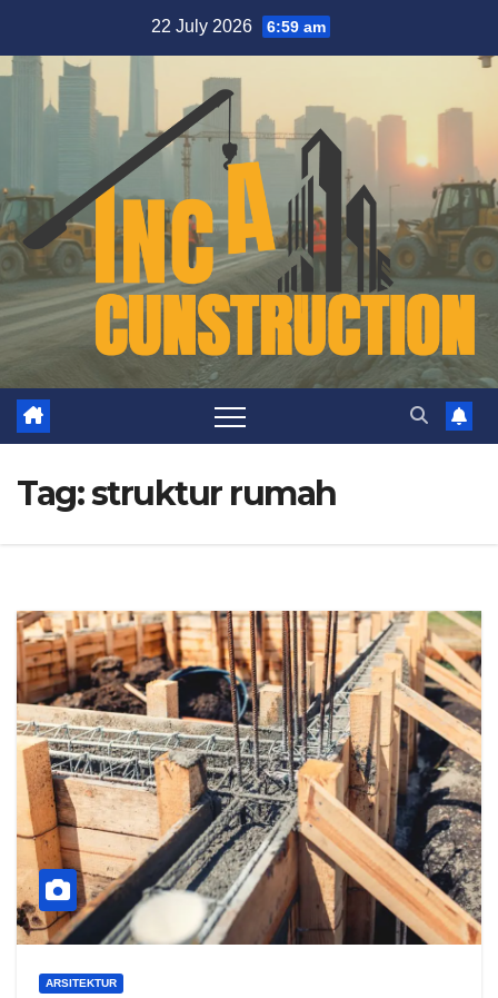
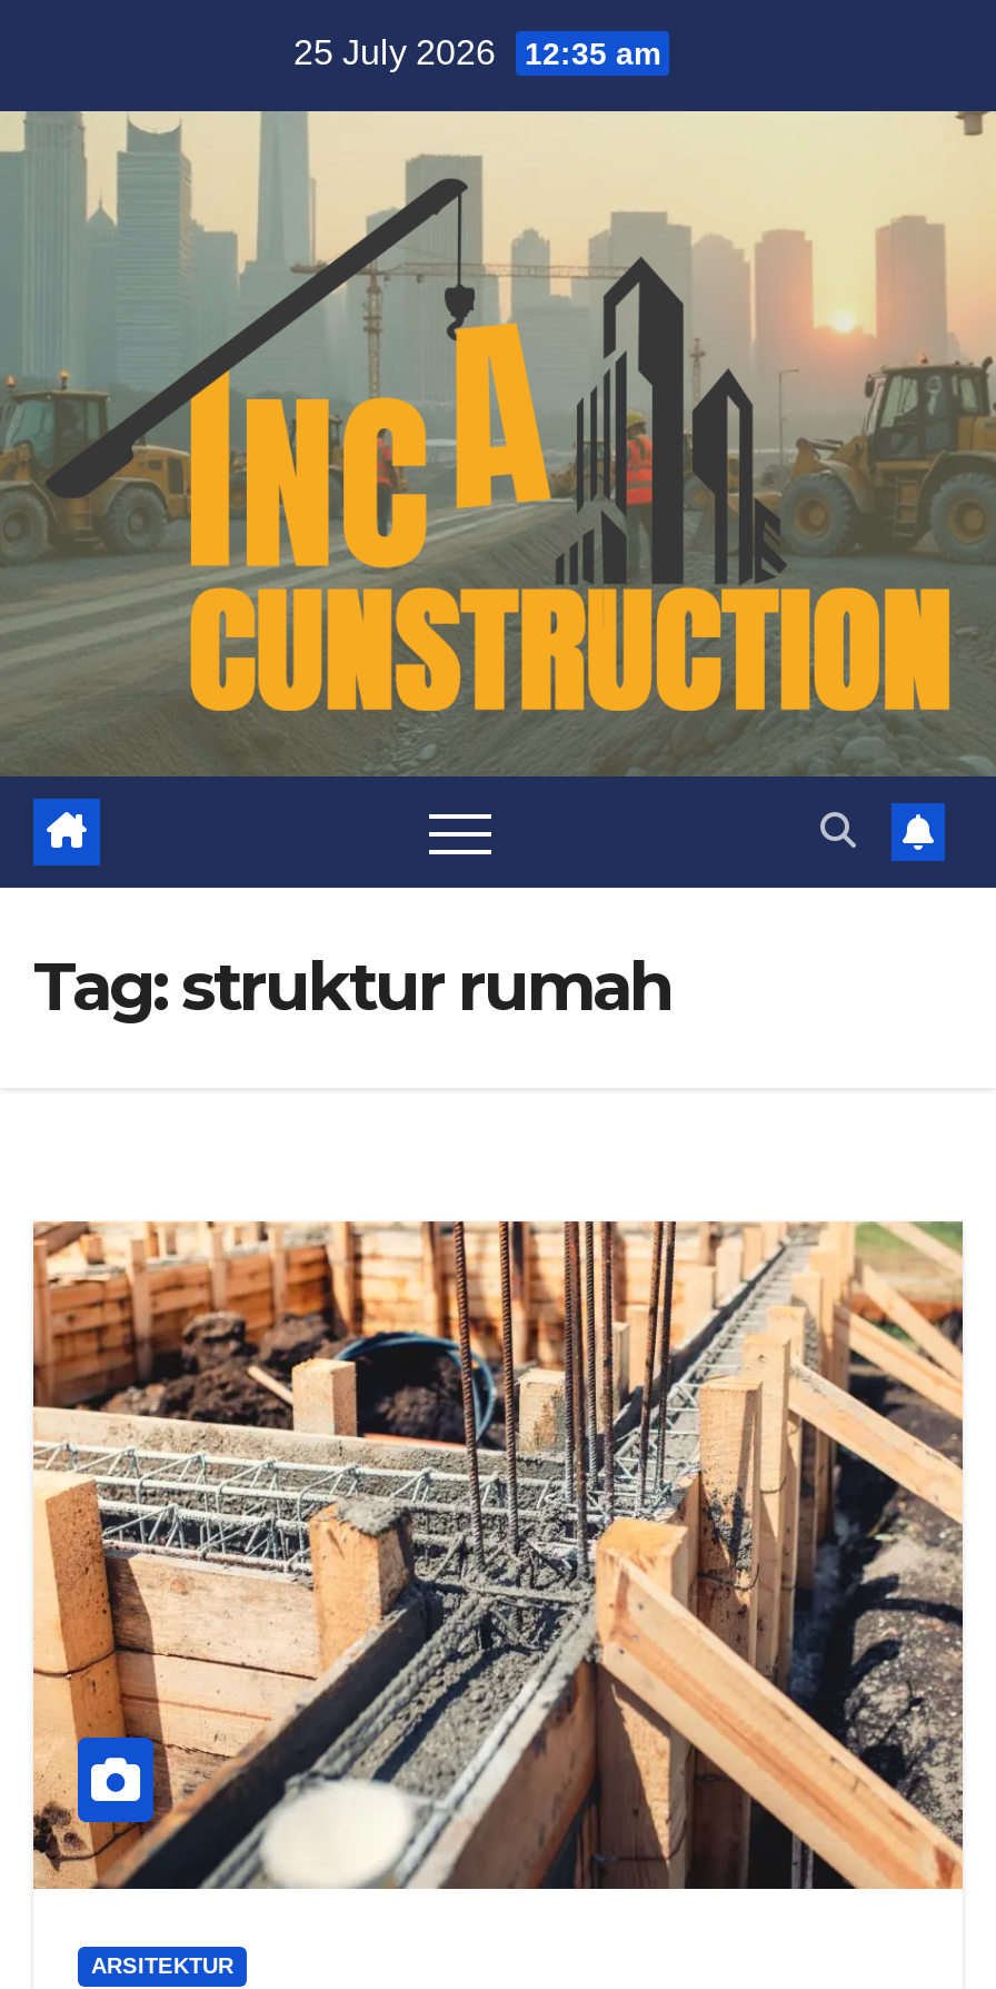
[151,17,326,36] 22 July 2026 6:59 am -> [293,33,660,71] 25 July 2026 12:35 am

